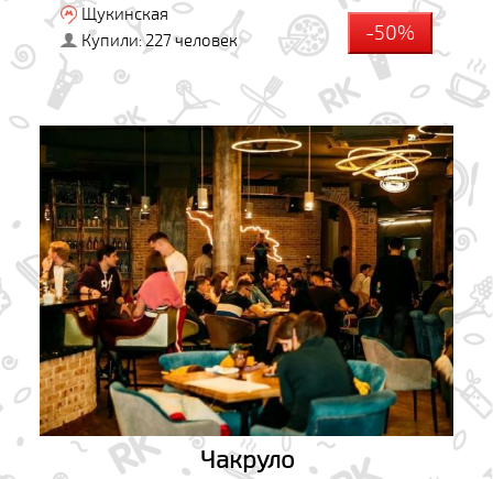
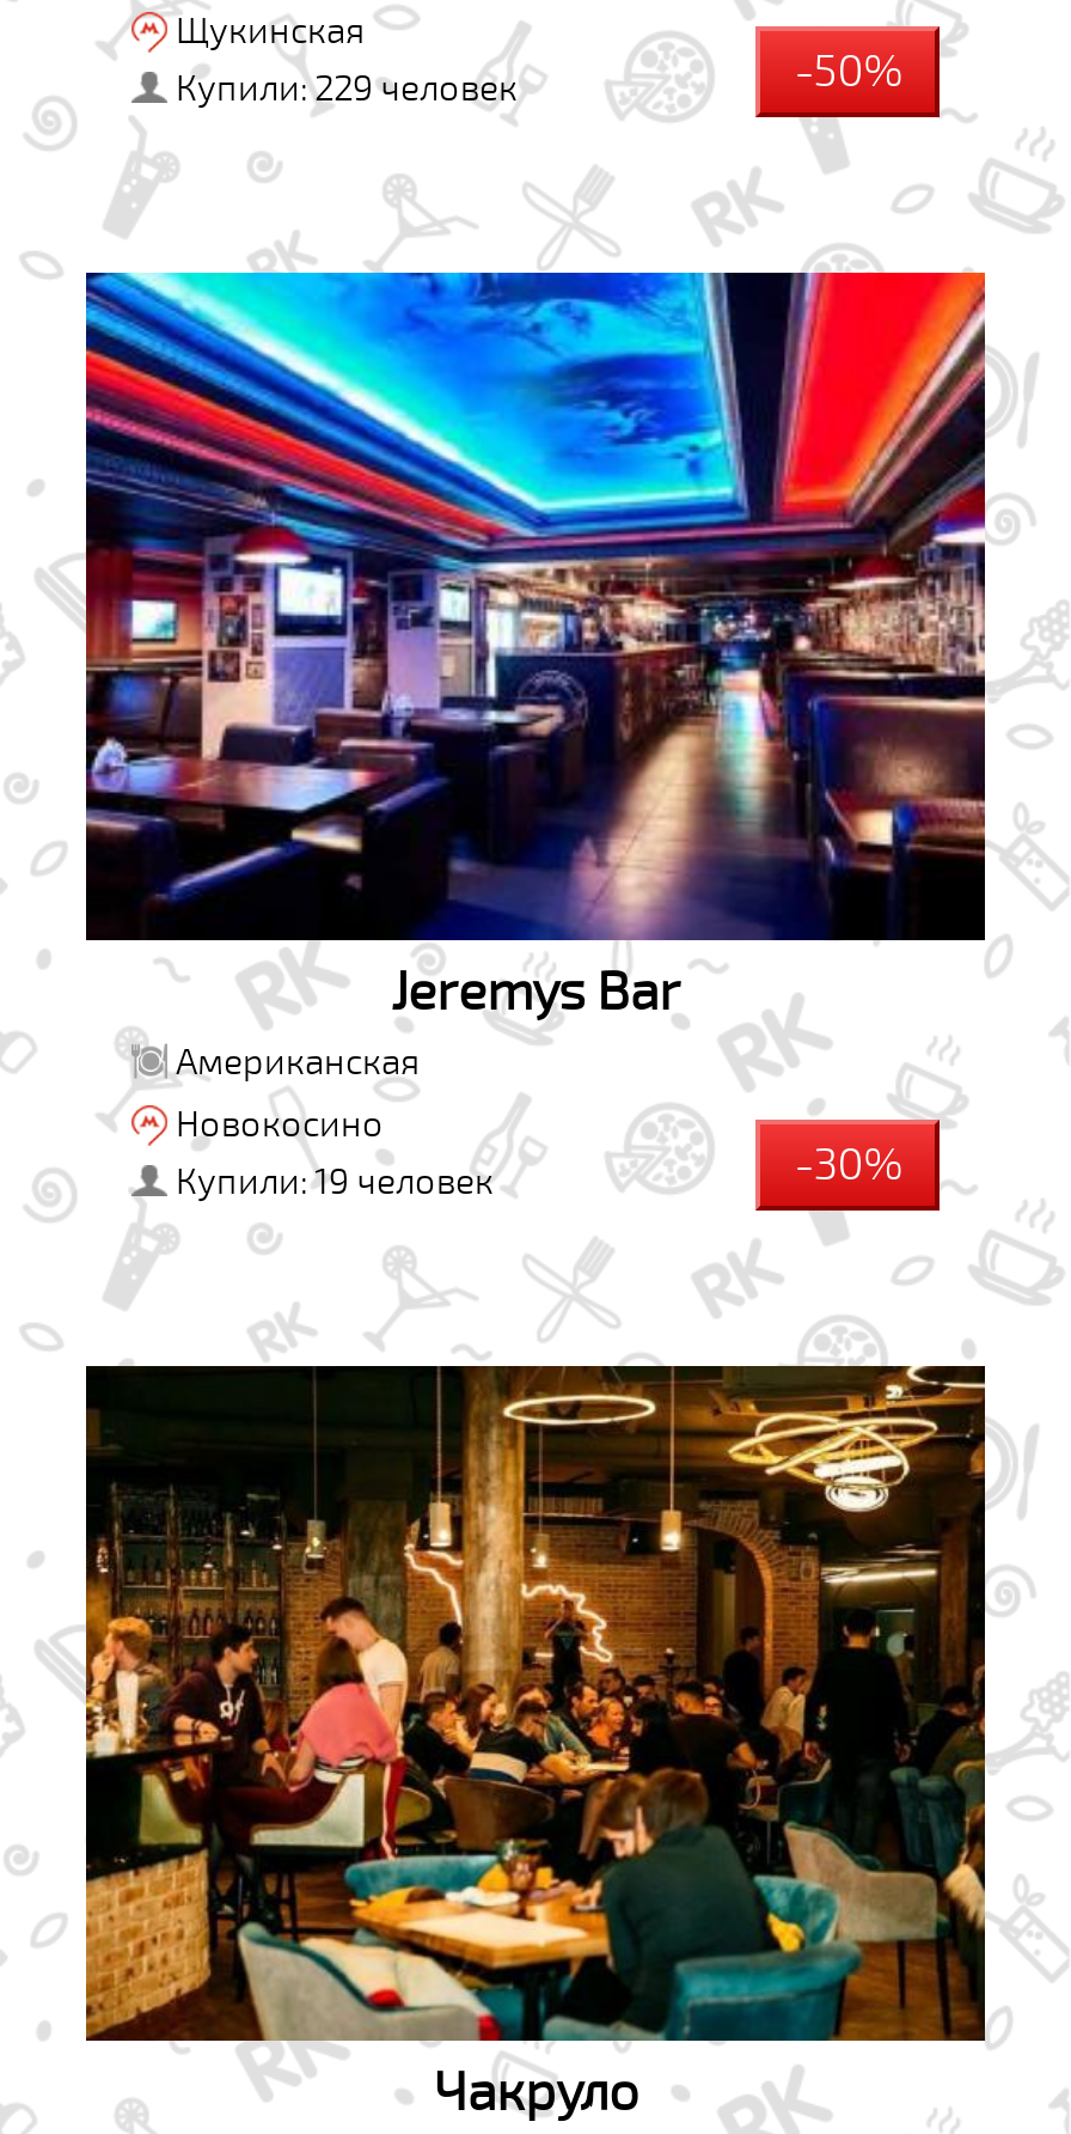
[81,31,237,51] Купили: 227 человек -> [176,67,518,110] Купили: 229 человек
none -> [84,270,987,1204] [image] | Jeremys Bar | Американская | Новокосино | Купили: 19 человек | -30%

